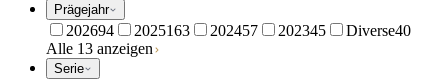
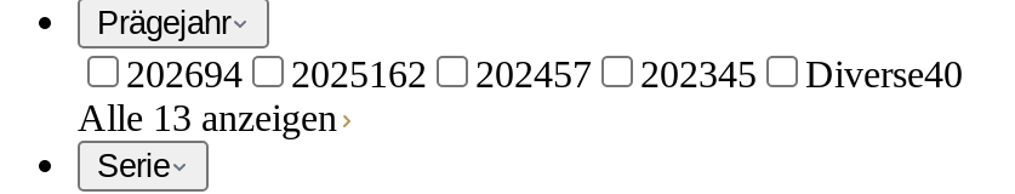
[66,22,411,39] 202694 2025163 202457 202345 Diverse40 -> [126,53,963,94] 202694 2025162 202457 202345 Diverse40

